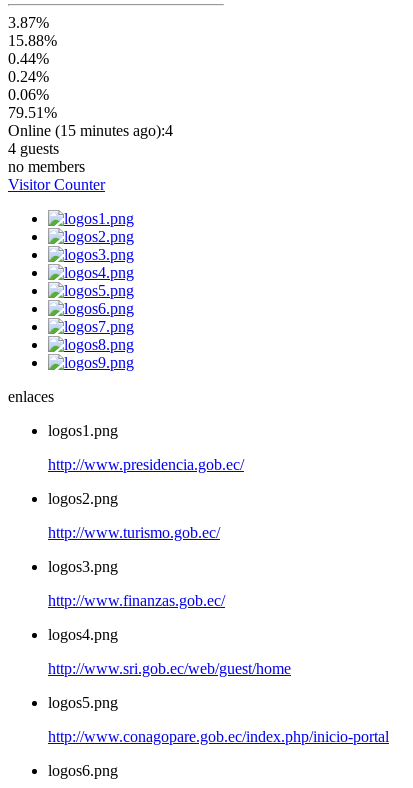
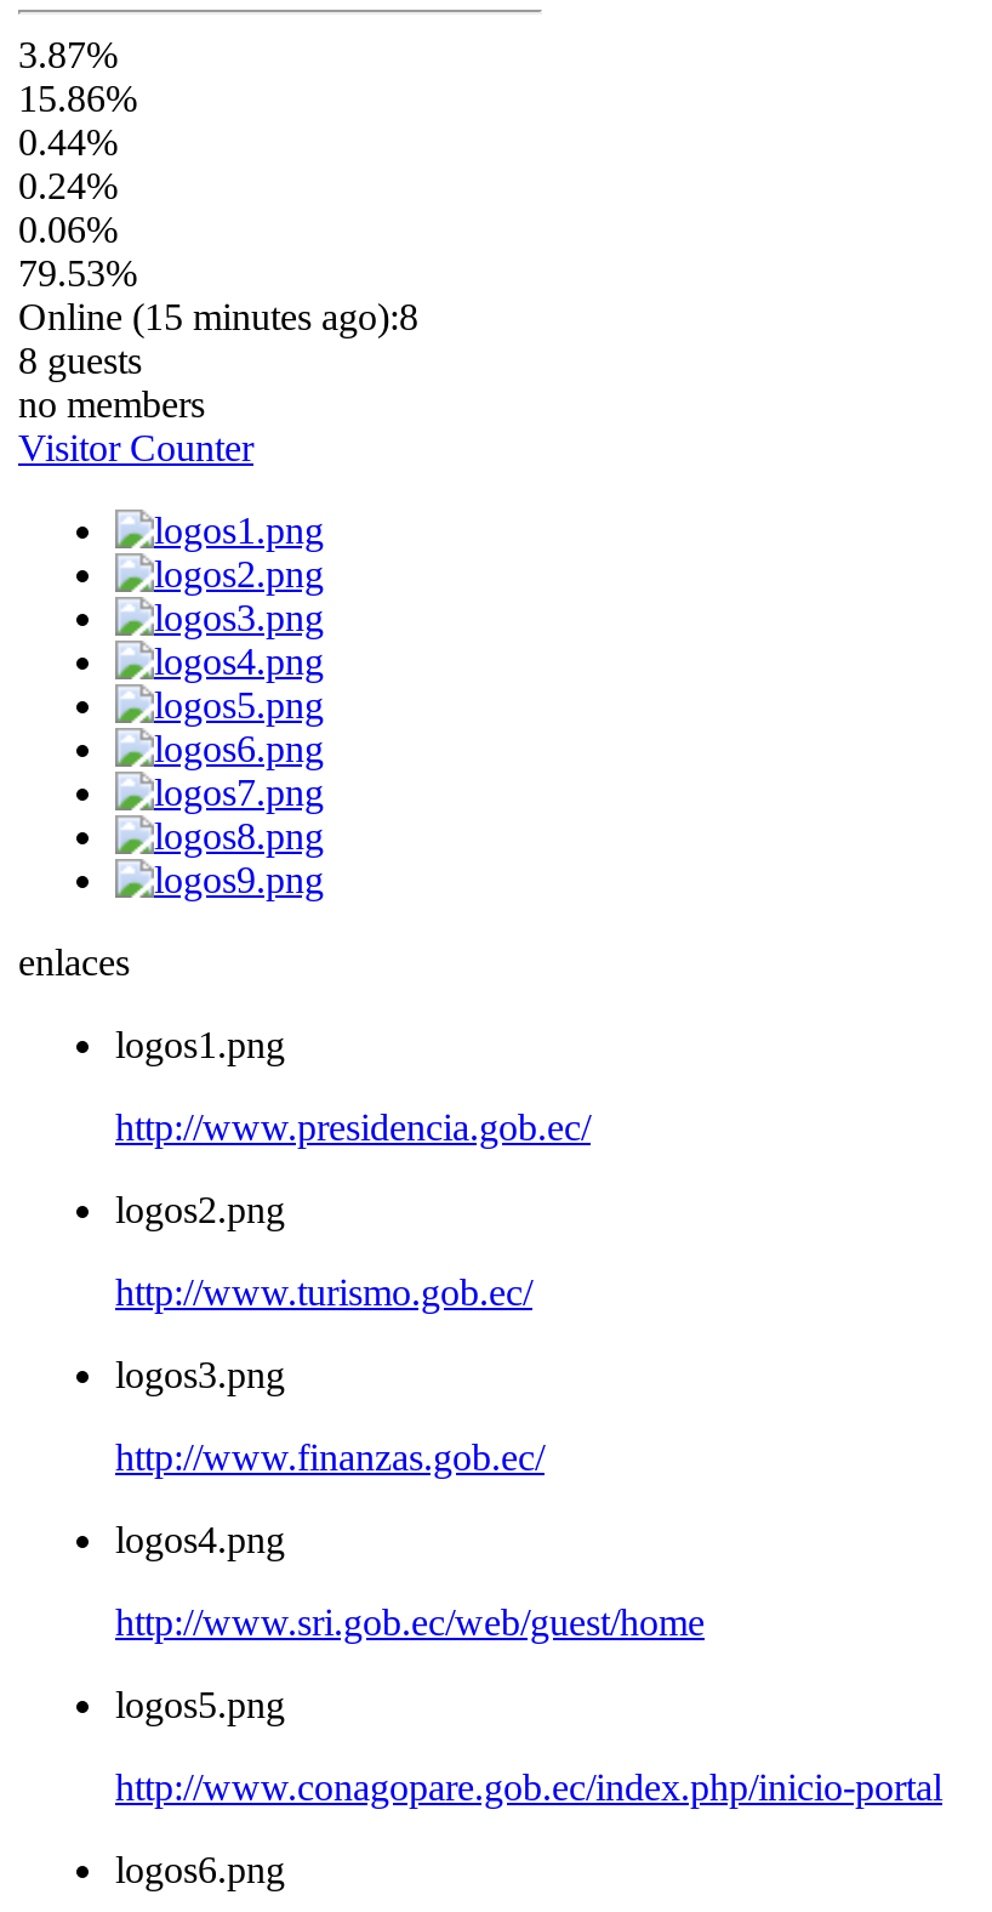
[8,32,57,49] 15.88% -> [18,77,137,118] 15.86%
[8,104,57,121] 79.51% -> [18,252,137,293] 79.53%
[8,122,173,139] Online (15 minutes ago):4 -> [18,295,418,337] Online (15 minutes ago):8
[8,140,59,157] 4 guests -> [18,339,142,380] 8 guests

